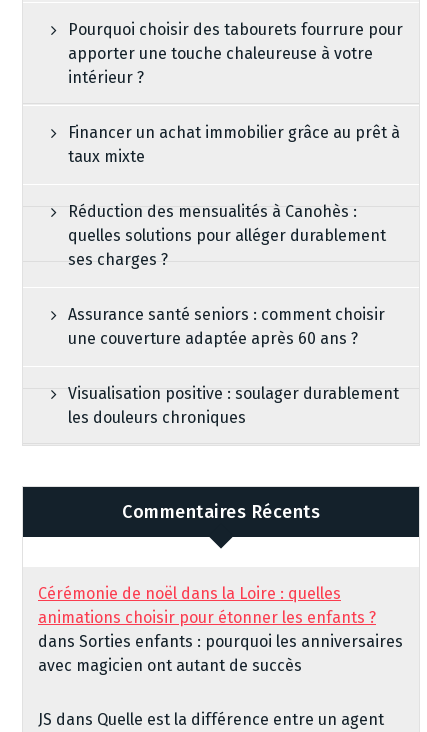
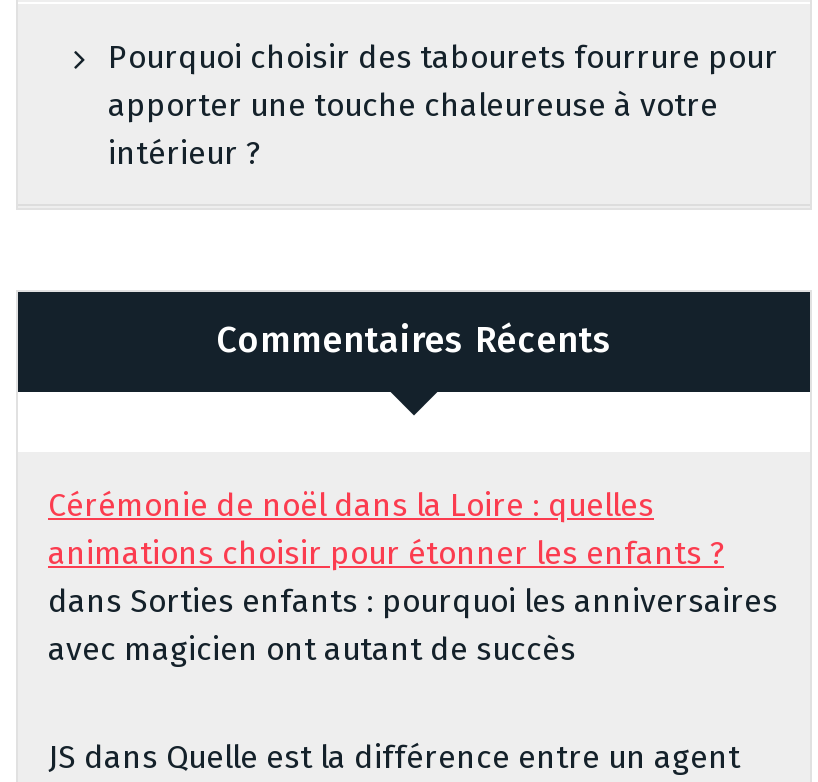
[68,123,400,427] Financer un achat immobilier grâce au prêt à | taux mixte | Réduction des mensualités à Canohès : | quelles solutions pour alléger durablement | ses charges ? | Assurance santé seniors : comment choisir | une couverture adaptée après 60 ans ? | Visualisation positive : soulager durablement | les douleurs chroniques -> none

